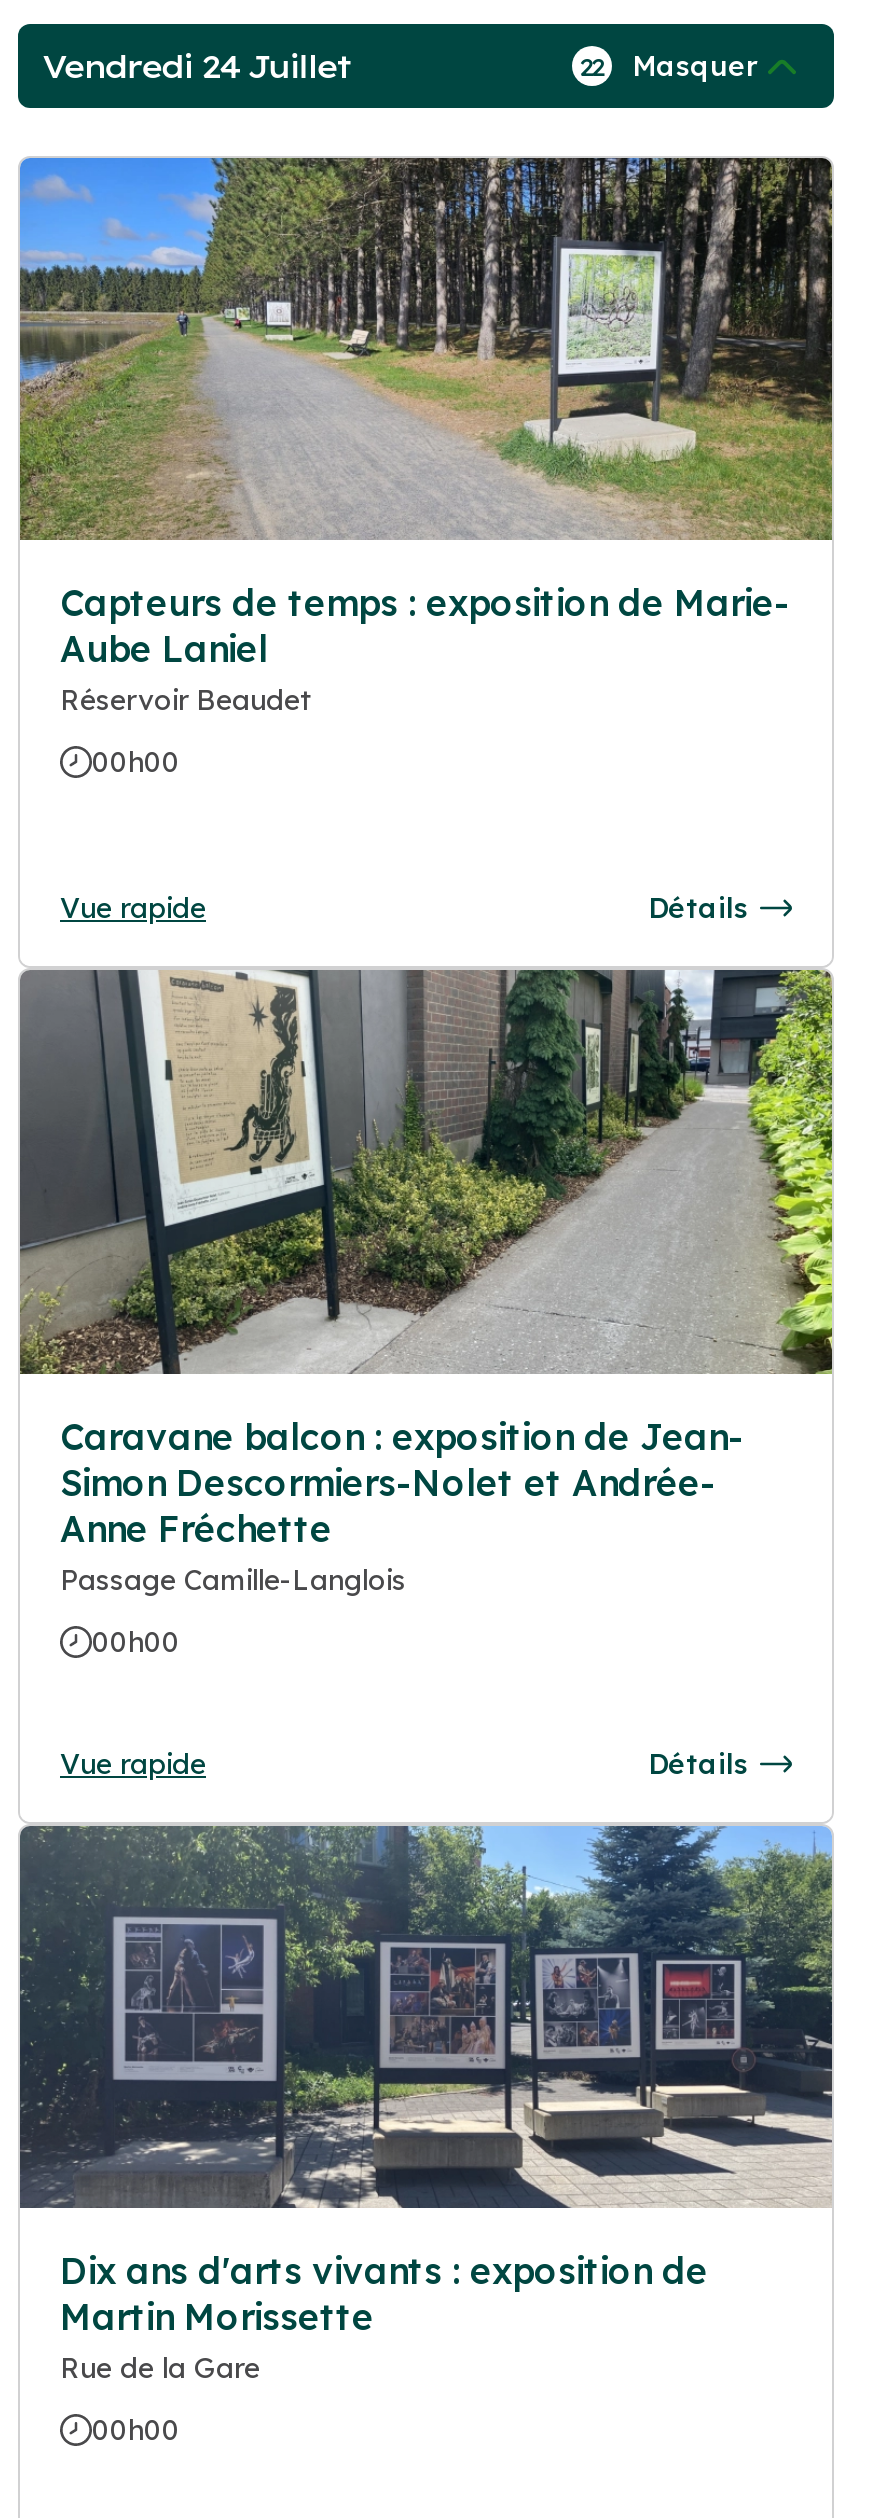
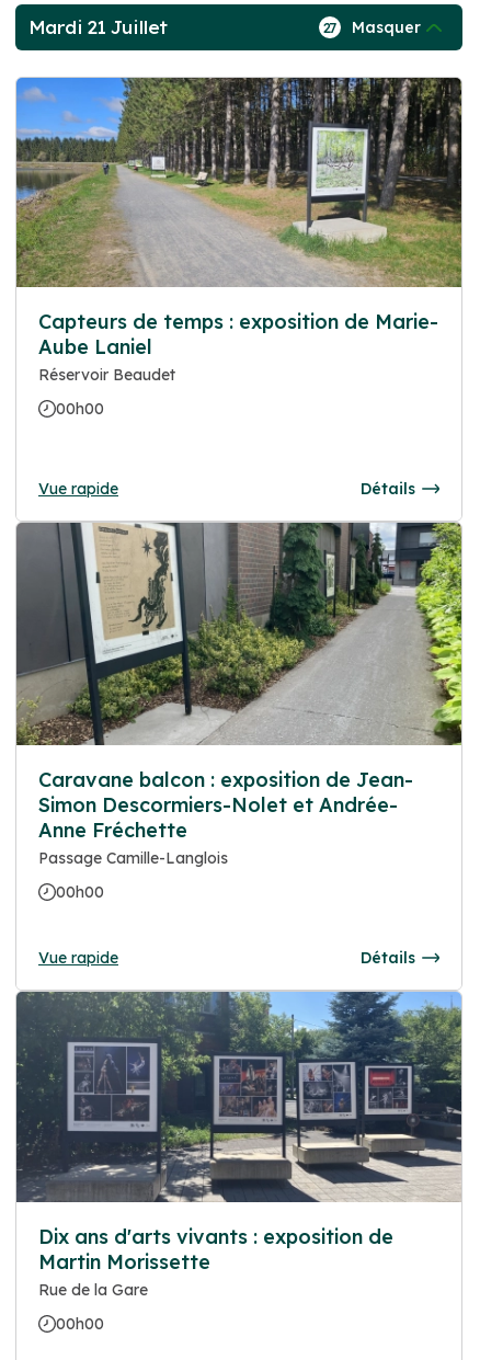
[42,46,351,86] Vendredi 24 Juillet -> [28,17,167,39] Mardi 21 Juillet
[580,48,758,84] 22 Masquer -> [323,18,421,37] 27 Masquer

